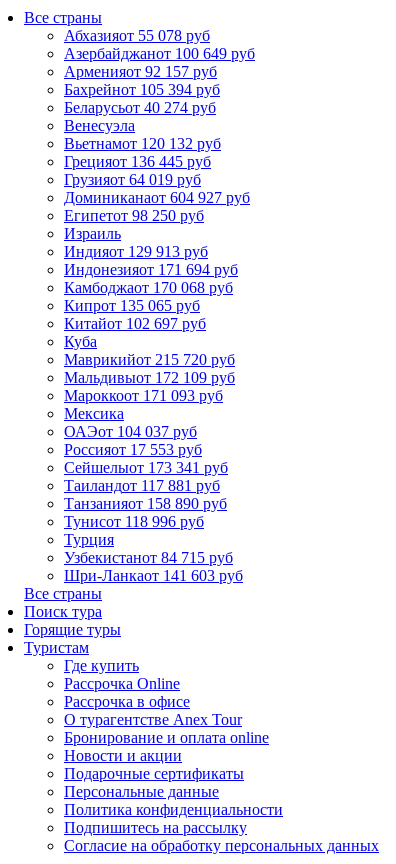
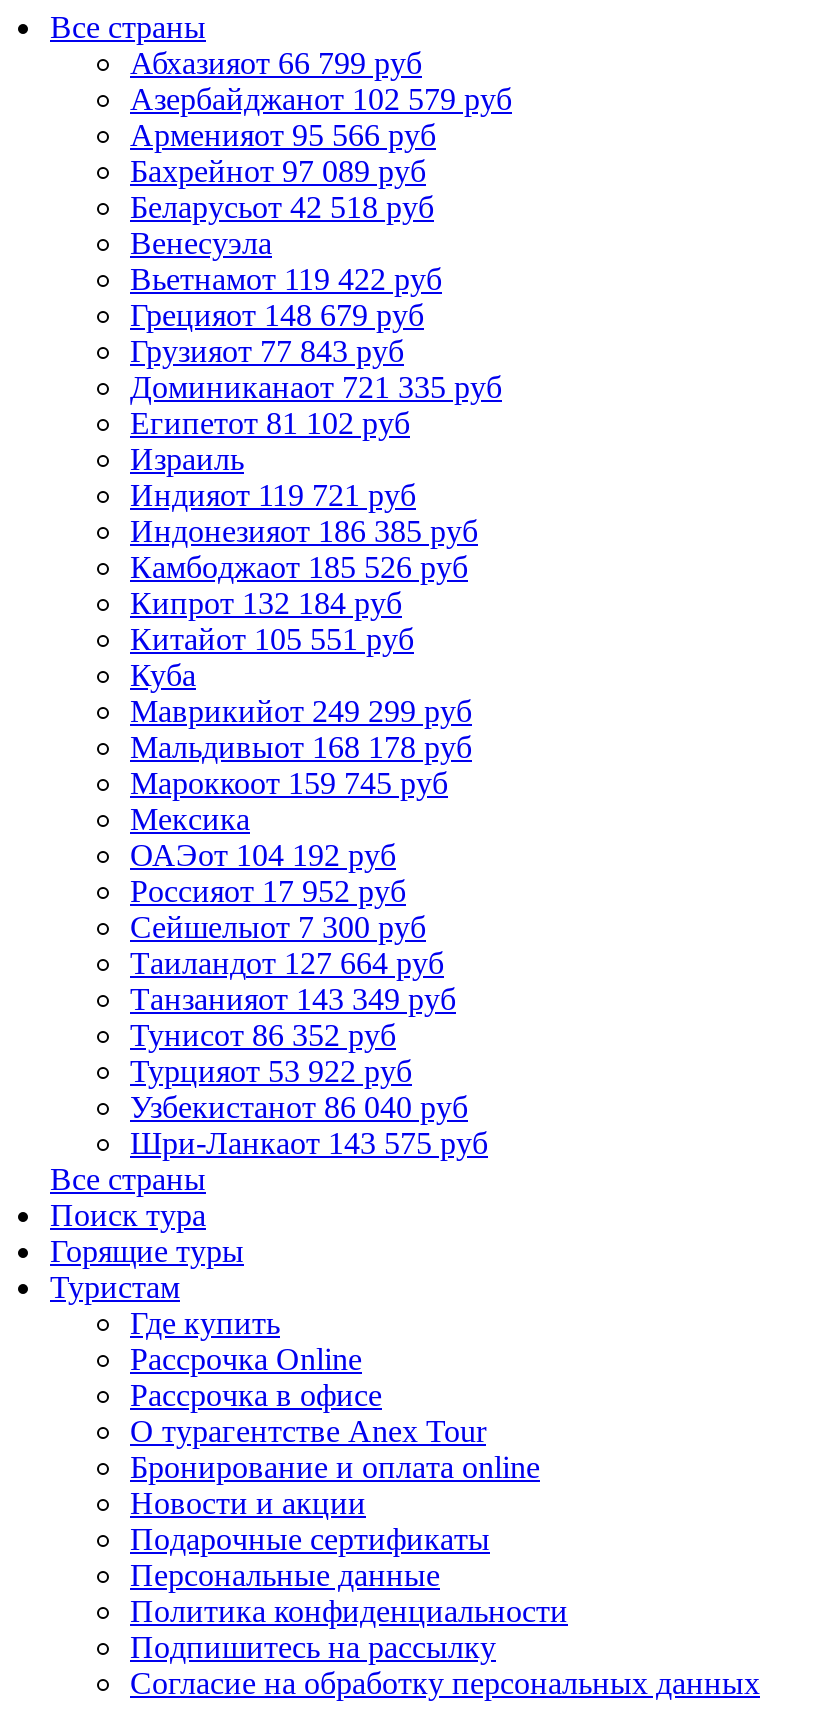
[64,27,210,44] Абхазияот 55 078 руб -> [130,46,422,80] Абхазияот 66 799 руб
[64,45,255,62] Азербайджанот 100 649 руб -> [130,82,512,116] Азербайджанот 102 579 руб
[64,63,217,80] Арменияот 92 157 руб -> [130,118,436,152] Арменияот 95 566 руб
[64,81,220,98] Бахрейнот 105 394 руб -> [130,154,426,188] Бахрейнот 97 089 руб
[64,99,216,116] Беларусьот 40 274 руб -> [130,190,434,224] Беларусьот 42 518 руб
[64,135,221,152] Вьетнамот 120 132 руб -> [130,262,442,296] Вьетнамот 119 422 руб
[64,153,211,170] Грецияот 136 445 руб -> [130,298,424,332] Грецияот 148 679 руб
[64,171,201,188] Грузияот 64 019 руб -> [130,334,404,368] Грузияот 77 843 руб
[64,189,250,206] Доминиканаот 604 927 руб -> [130,370,502,404] Доминиканаот 721 335 руб
[64,207,204,224] Египетот 98 250 руб -> [130,406,410,440] Египетот 81 102 руб
[64,243,208,260] Индияот 129 913 руб -> [130,478,416,512] Индияот 119 721 руб
[64,261,238,278] Индонезияот 171 694 руб -> [130,514,478,548] Индонезияот 186 385 руб
[64,279,233,296] Камбоджаот 170 068 руб -> [130,550,468,584] Камбоджаот 185 526 руб
[64,297,200,314] Кипрот 135 065 руб -> [130,586,402,620] Кипрот 132 184 руб
[64,315,206,332] Китайот 102 697 руб -> [130,622,414,656] Китайот 105 551 руб
[64,351,235,368] Маврикийот 215 720 руб -> [130,694,472,728] Маврикийот 249 299 руб
[64,369,235,386] Мальдивыот 172 109 руб -> [130,730,472,764] Мальдивыот 168 178 руб
[64,387,223,404] Мароккоот 171 093 руб -> [130,766,448,800] Мароккоот 159 745 руб
[64,423,243,584] ОАЭот 104 037 руб | Россияот 17 553 руб | Сейшелыот 173 341 руб | Таиландот 117 881 руб | Танзанияот 158 890 руб | Тунисот 118 996 руб | Турция | Узбекистанот 84 715 руб | Шри-Ланкаот 141 603 руб -> [130,838,488,1160] ОАЭот 104 192 руб | Россияот 17 952 руб | Сейшелыот 7 300 руб | Таиландот 127 664 руб | Танзанияот 143 349 руб | Тунисот 86 352 руб | Турцияот 53 922 руб | Узбекистанот 86 040 руб | Шри-Ланкаот 143 575 руб

